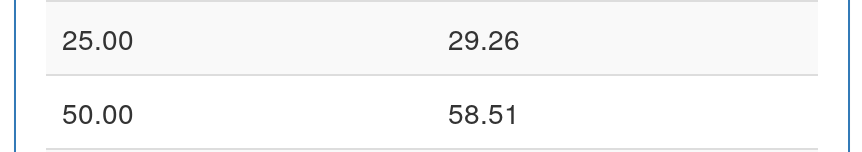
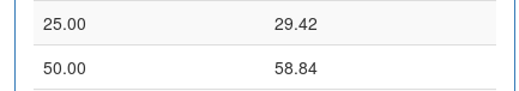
[448,18,520,58] 29.26 -> [274,11,318,35] 29.42
[448,92,520,132] 58.51 -> [274,55,318,79] 58.84

